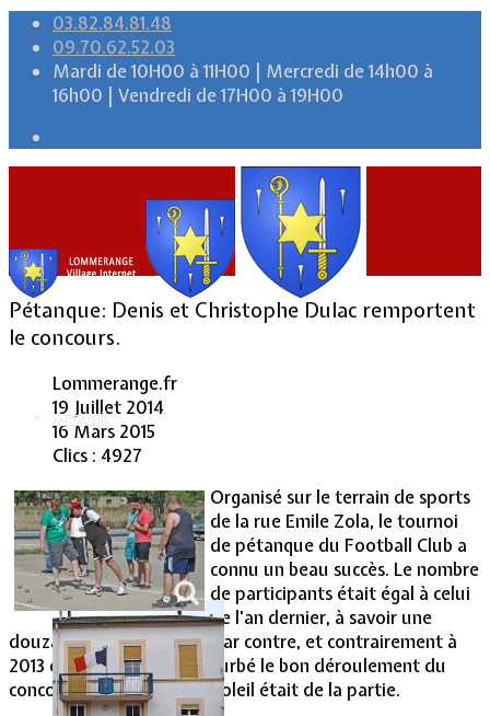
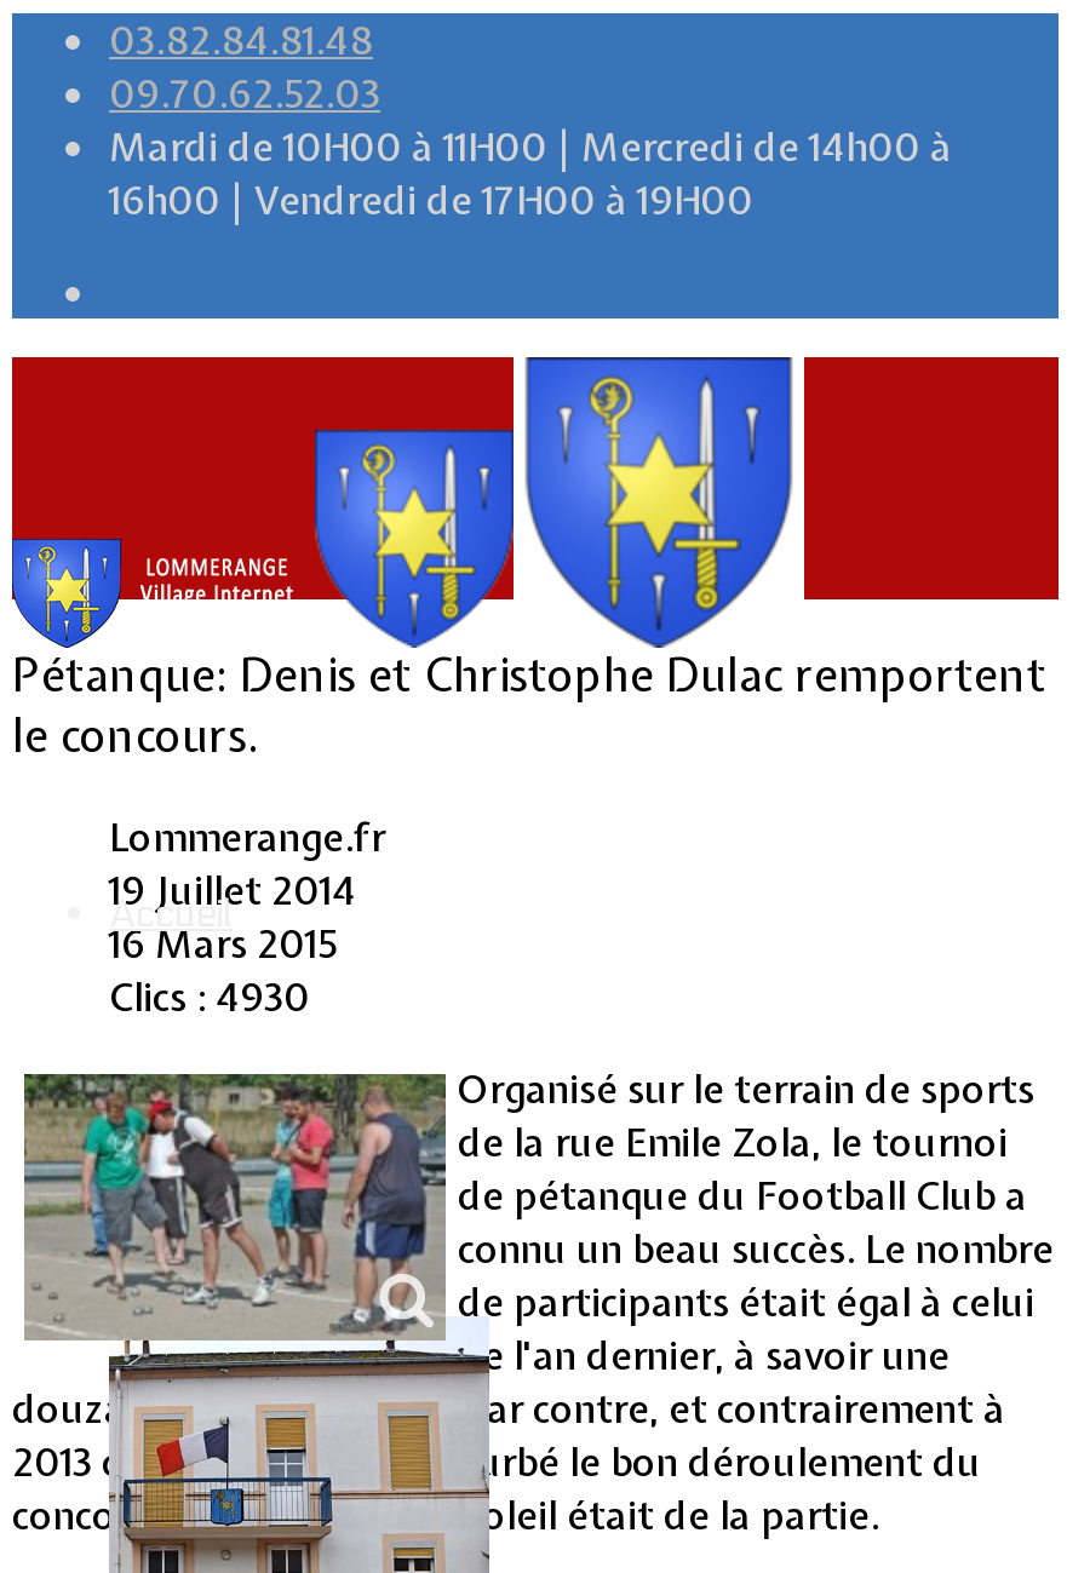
[52,444,142,468] Clics : 4927 -> [109,971,310,1024] Clics : 4930

